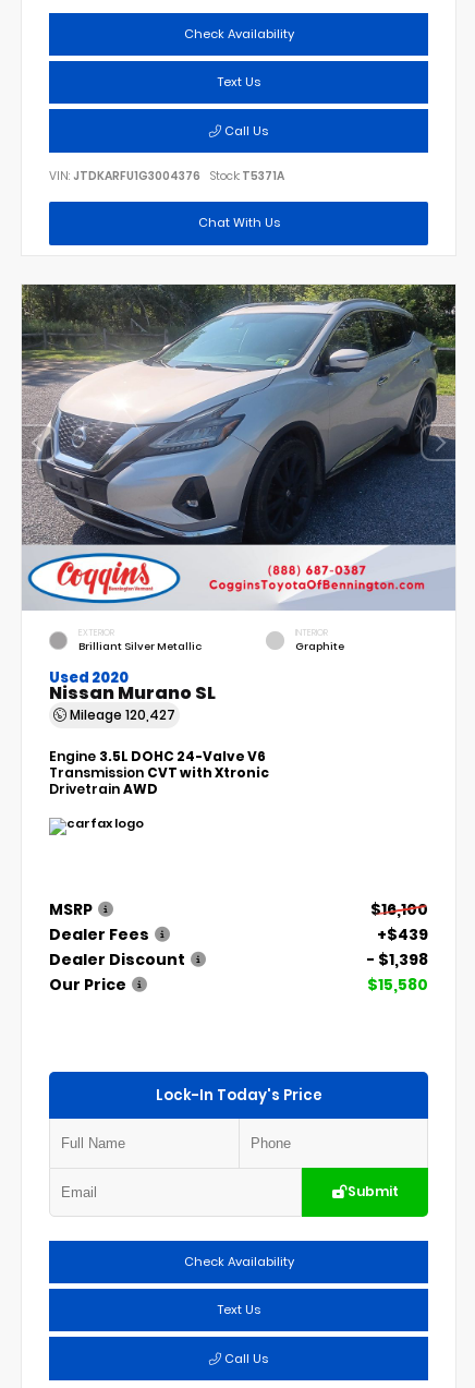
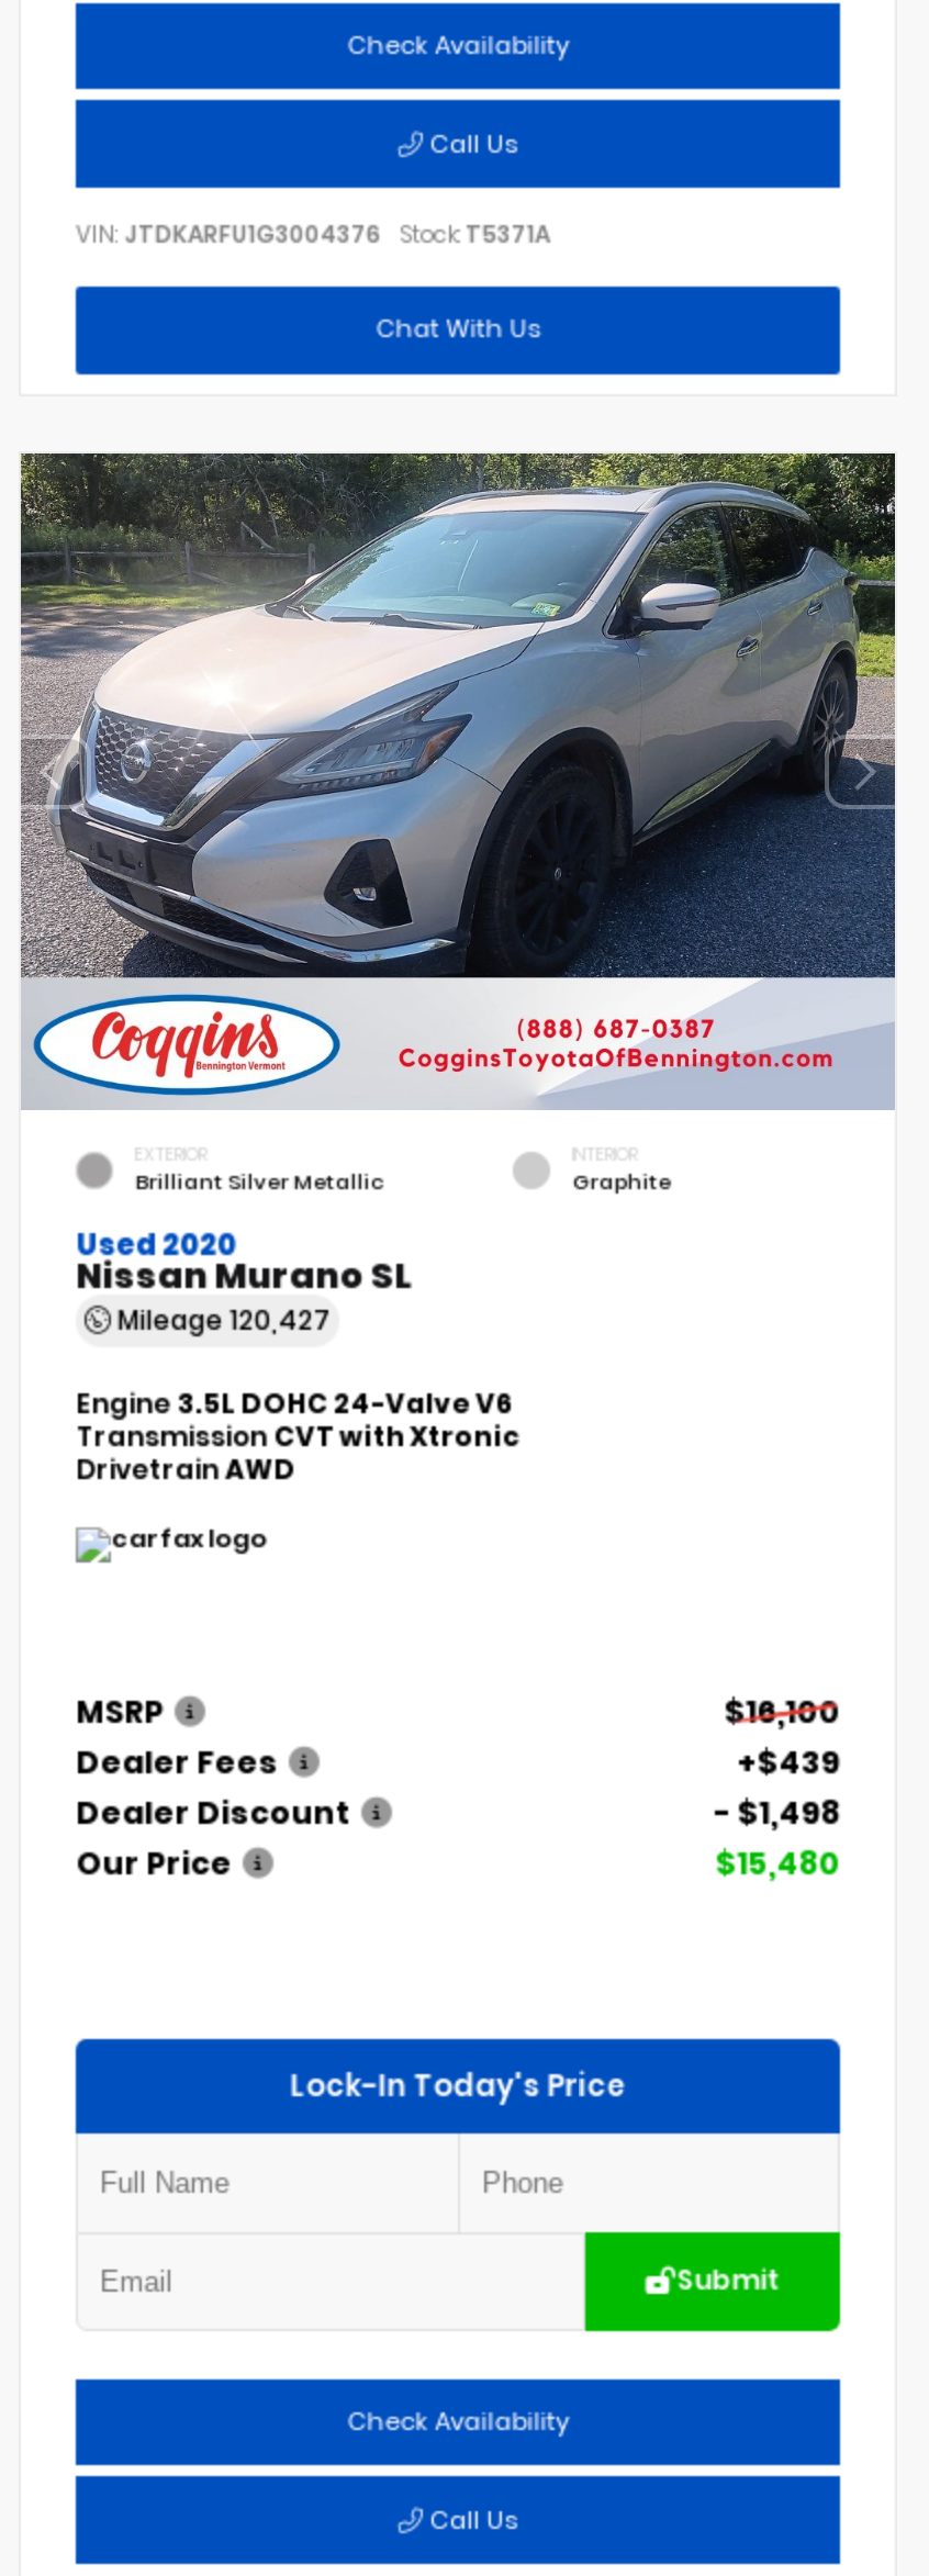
[217,73,260,90] Text Us -> none
[366,948,428,969] - $1,398 -> [713,1789,840,1833] - $1,498
[367,973,428,994] $15,580 -> [715,1839,840,1883] $15,480
[217,1300,260,1317] Text Us -> none

